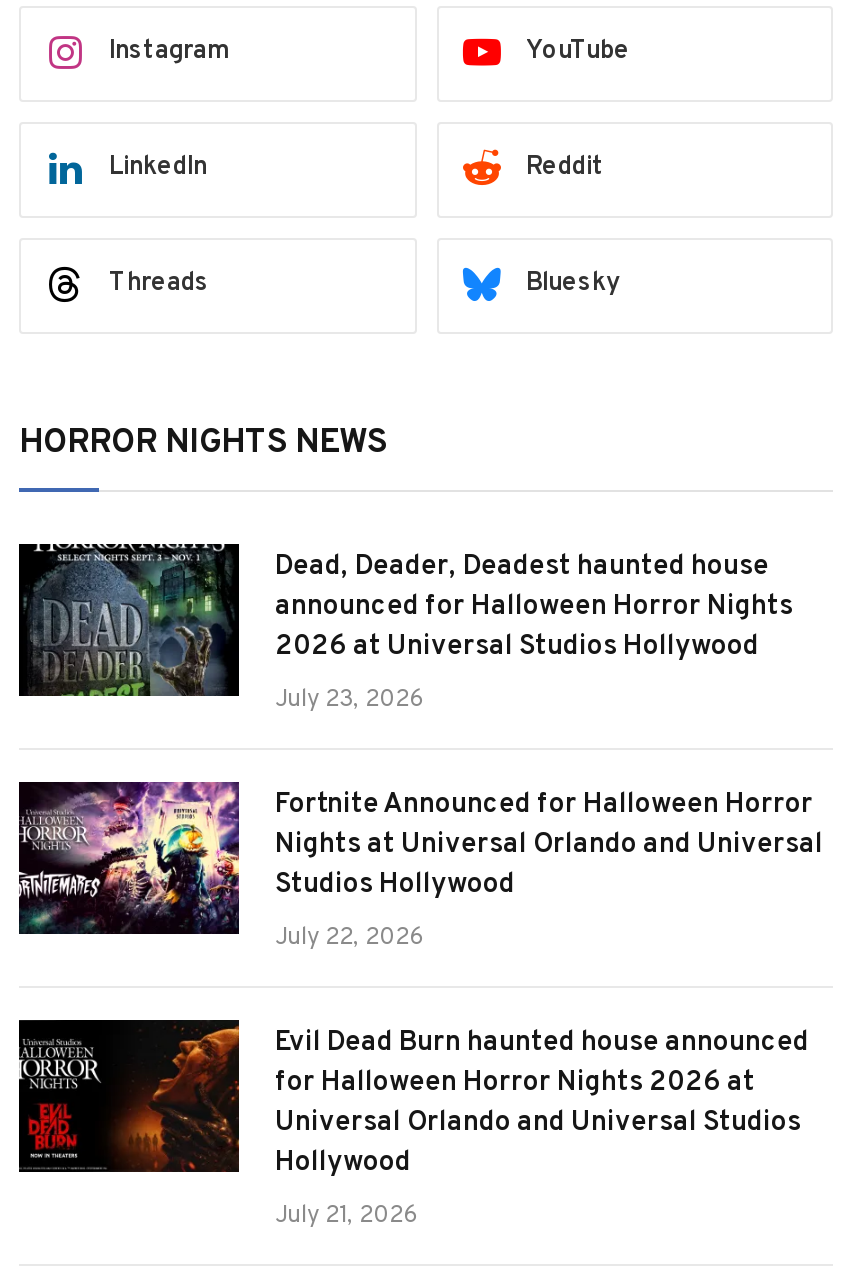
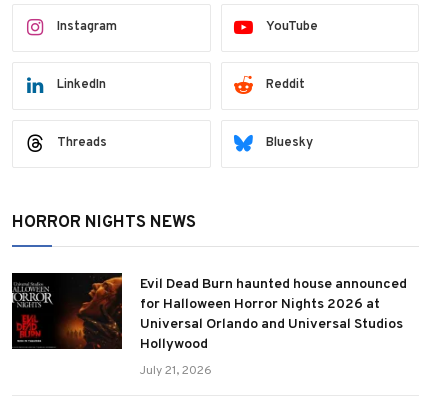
[19,542,823,953] [image] | Dead, Deader, Deadest haunted house | announced for Halloween Horror Nights | 2026 at Universal Studios Hollywood | July 23, 2026 | Fortnite Announced for Halloween Horror | Nights at Universal Orlando and Universal | Studios Hollywood | July 22, 2026 -> none
[17,780,241,936] [image] -> none

